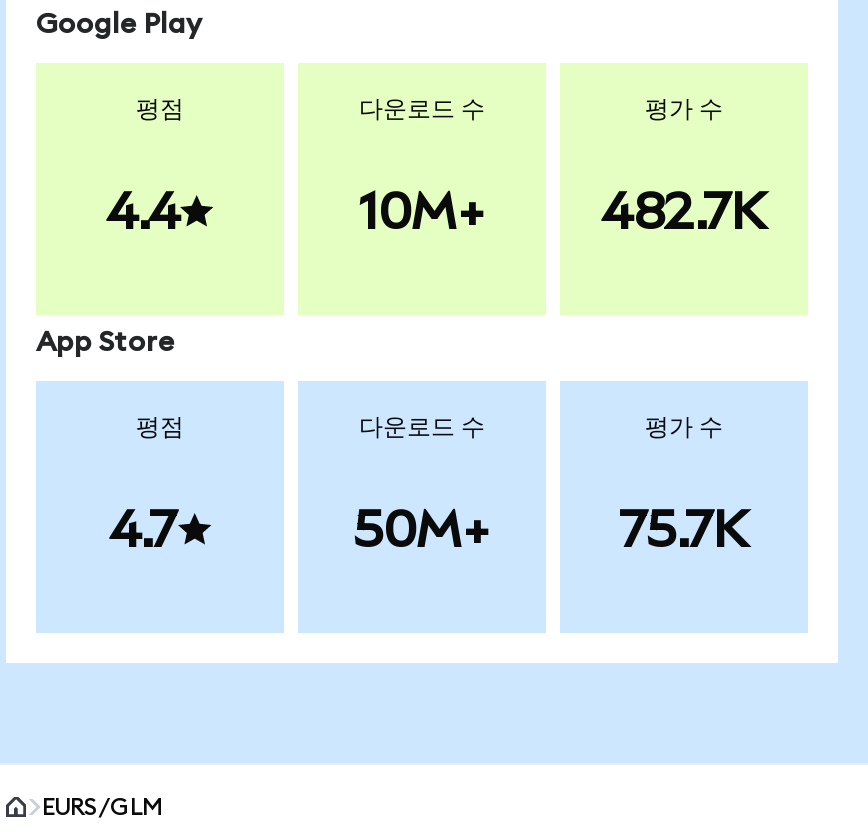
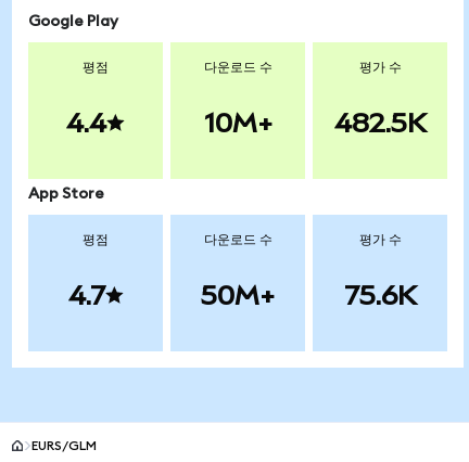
[601,183,767,239] 482.7K -> [334,107,426,138] 482.5K
[619,501,749,557] 75.7K -> [344,280,416,310] 75.6K

